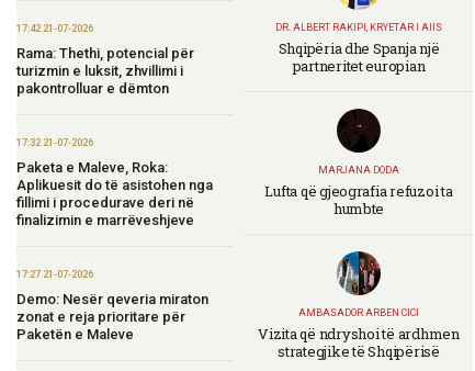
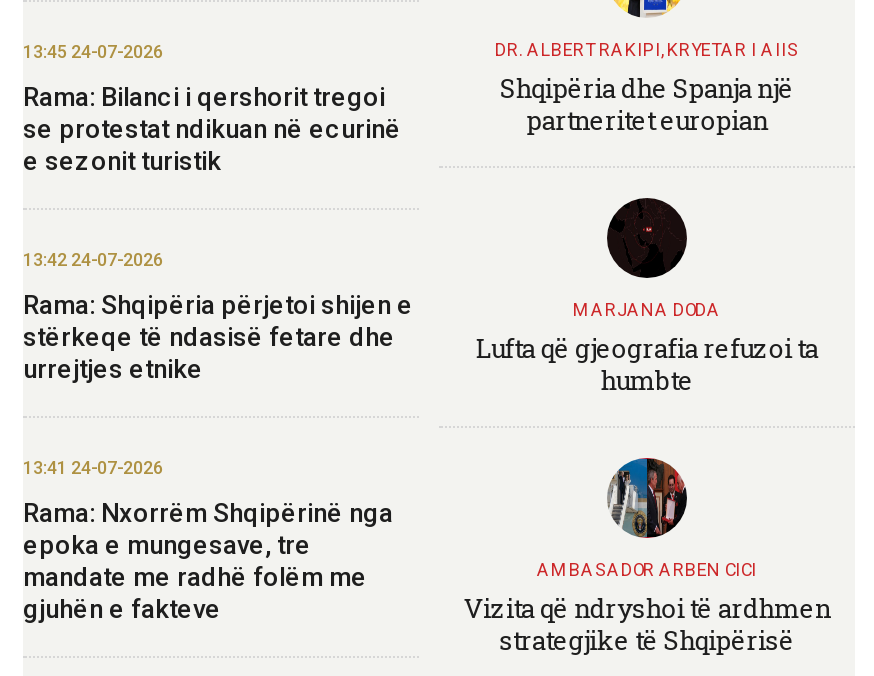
[16,23,93,34] 17:42 21-07-2026 -> [23,42,163,62] 13:45 24-07-2026
[16,45,194,96] Rama: Thethi, potencial për | turizmin e luksit, zhvillimi i | pakontrolluar e dëmton -> [23,82,401,176] Rama: Bilanci i qershorit tregoi | se protestat ndikuan në ecurinë | e sezonit turistik
[16,137,93,148] 17:32 21-07-2026 -> [23,250,163,270] 13:42 24-07-2026
[16,159,213,228] Paketa e Maleve, Roka: | Aplikuesit do të asistohen nga | fillimi i procedurave deri në | finalizimin e marrëveshjeve -> [23,290,413,384] Rama: Shqipëria përjetoi shijen e | stërkeqe të ndasisë fetare dhe | urrejtjes etnike
[16,269,93,280] 17:27 21-07-2026 -> [23,458,163,478] 13:41 24-07-2026
[16,291,208,342] Demo: Nesër qeveria miraton | zonat e reja prioritare për | Paketën e Maleve -> [23,498,393,624] Rama: Nxorrëm Shqipërinë nga | epoka e mungesave, tre | mandate me radhë folëm me | gjuhën e fakteve

